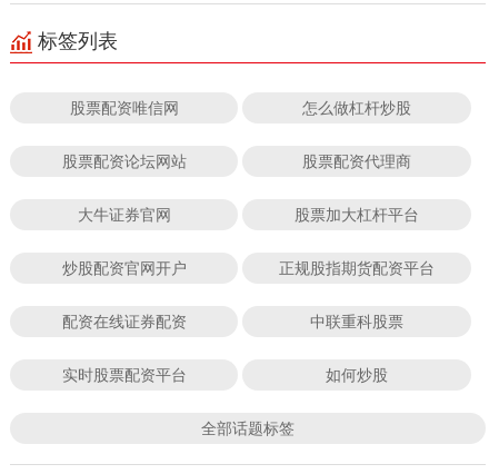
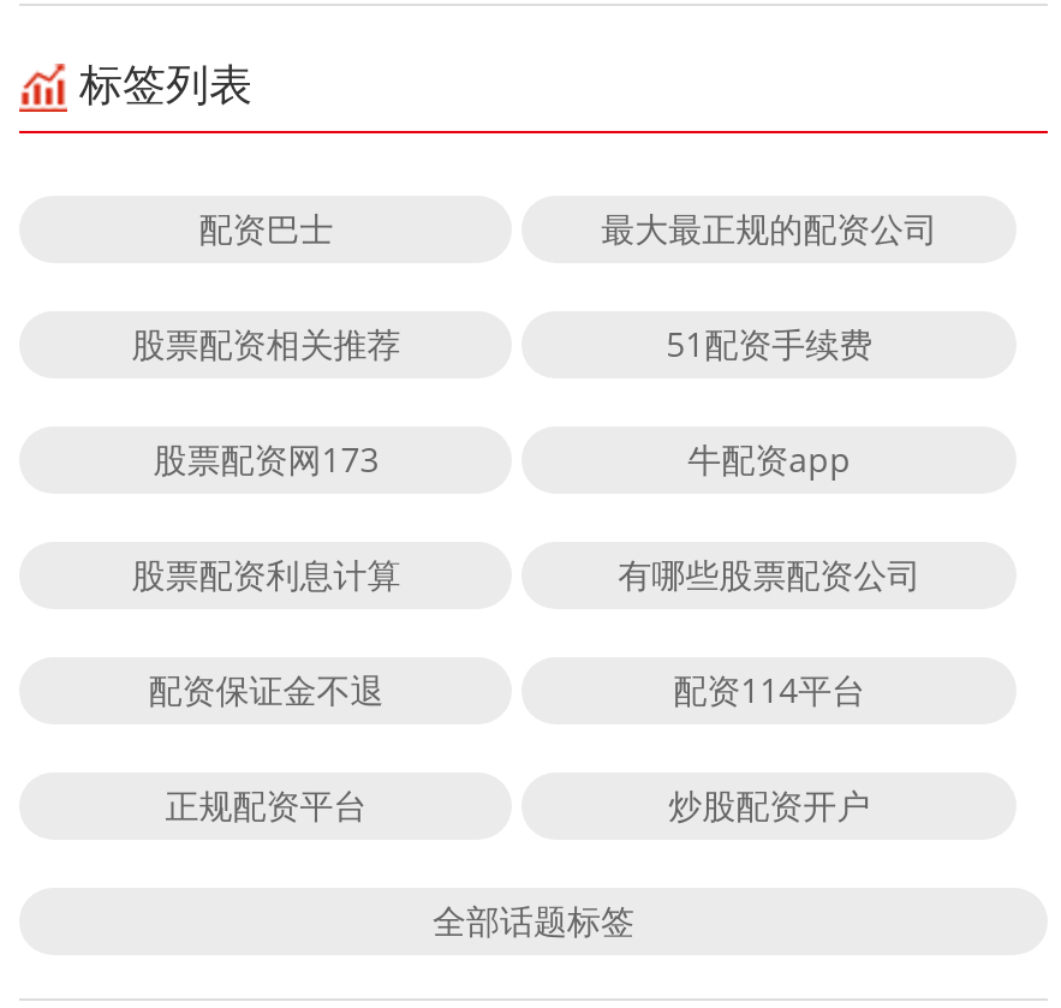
[70,97,411,119] 股票配资唯信网 | 怎么做杠杆炒股 -> [199,207,938,252] 配资巴士 | 最大最正规的配资公司
[62,151,411,172] 股票配资论坛网站 | 股票配资代理商 -> [131,322,873,368] 股票配资相关推荐 | 51配资手续费
[77,204,419,225] 大牛证券官网 | 股票加大杠杆平台 -> [153,437,851,483] 股票配资网173 | 牛配资app
[62,258,435,279] 炒股配资官网开户 | 正规股指期货配资平台 -> [131,553,921,598] 股票配资利息计算 | 有哪些股票配资公司
[62,311,404,332] 配资在线证券配资 | 中联重科股票 -> [148,668,866,714] 配资保证金不退 | 配资114平台
[62,364,388,386] 实时股票配资平台 | 如何炒股 -> [165,783,870,829] 正规配资平台 | 炒股配资开户

